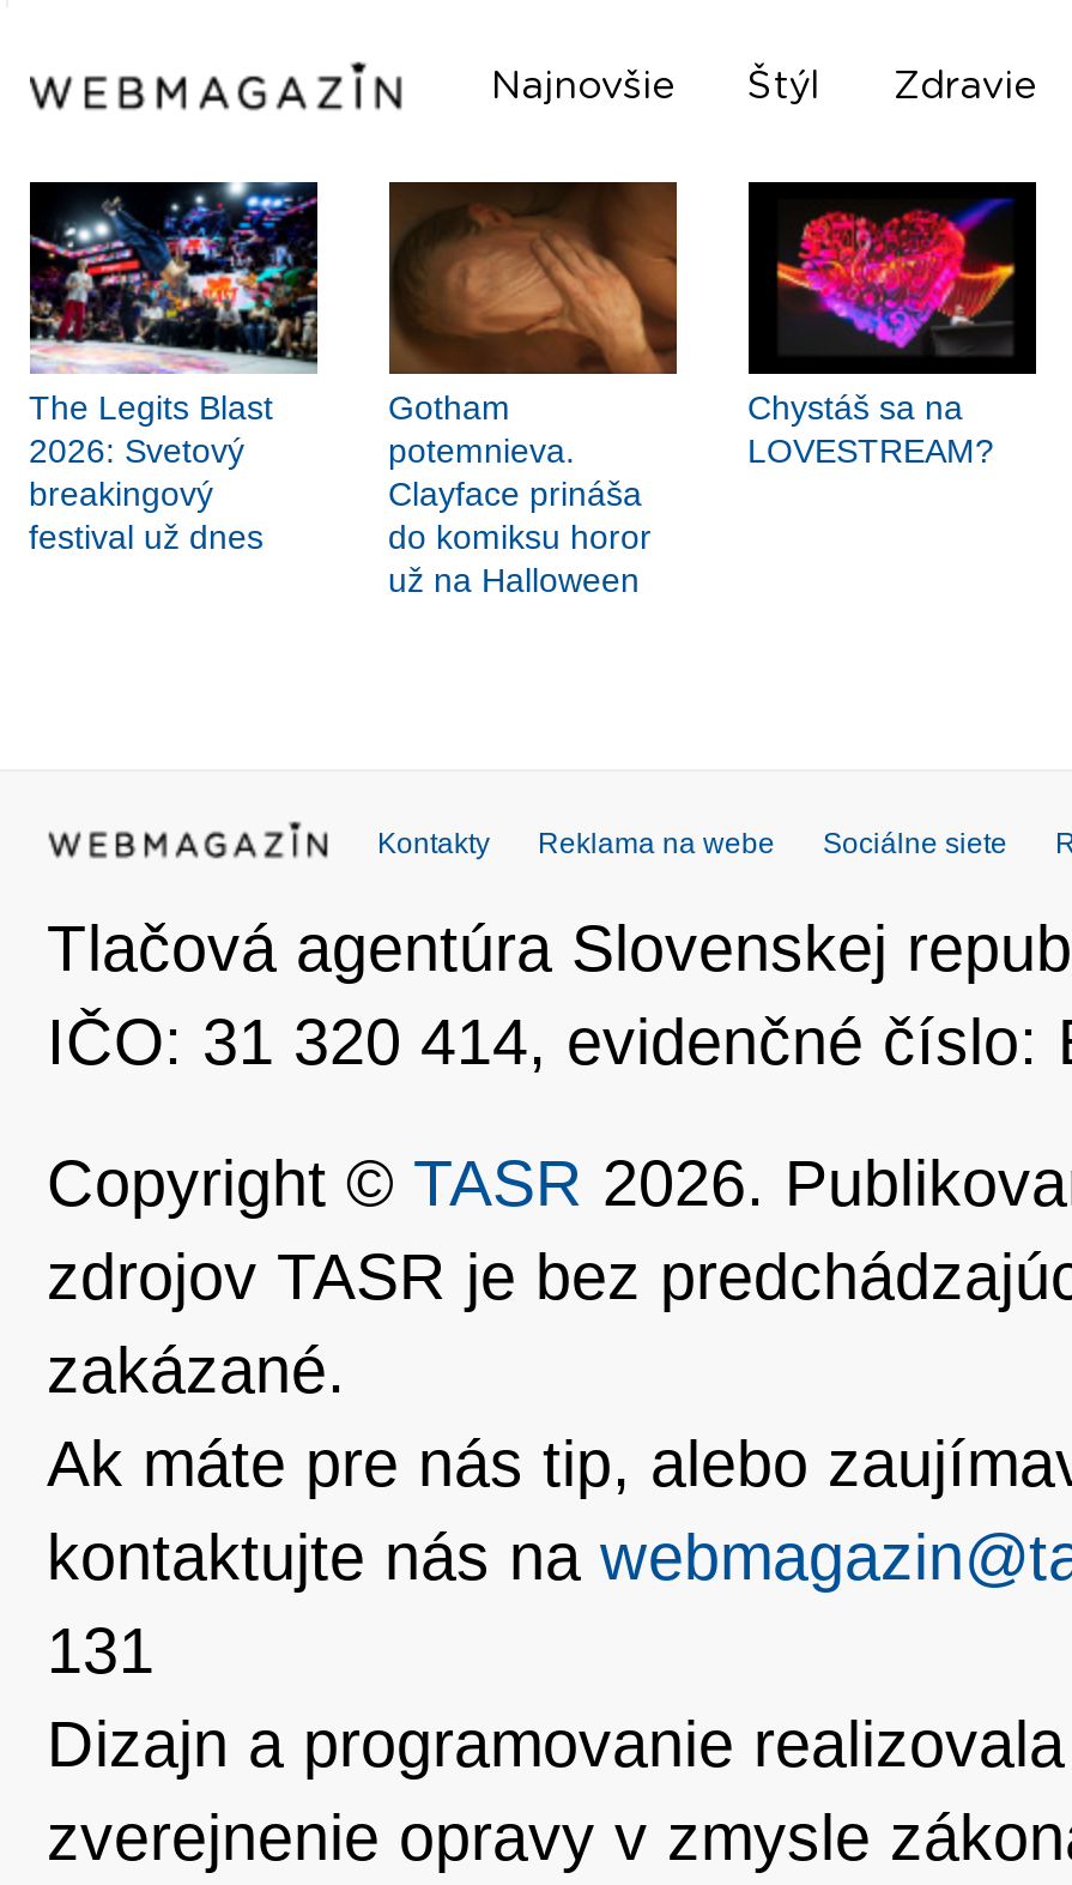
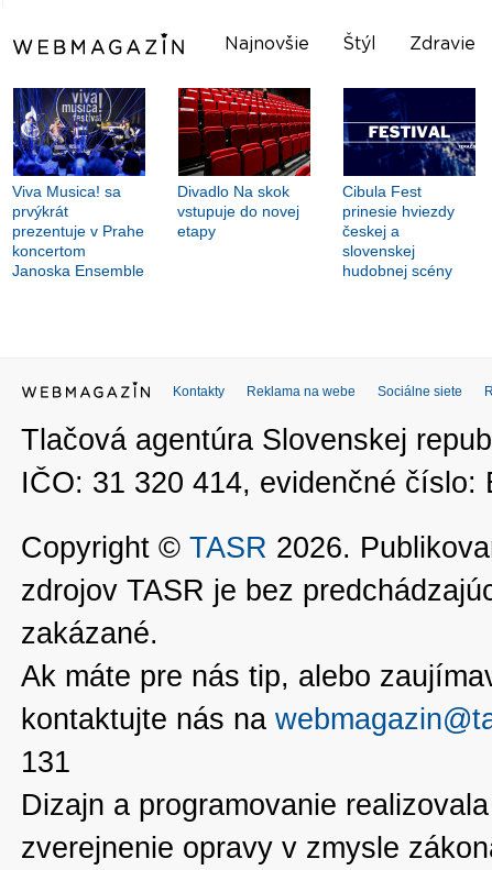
[28,180,320,556] [image] | The Legits Blast | 2026: Svetový | breakingový | festival už dnes -> [12,87,146,279] [image] | Viva Musica! sa | prvýkrát | prezentuje v Prahe | koncertom | Janoska Ensemble
[387,180,677,599] [image] | Gotham | potemnieva. | Clayface prináša | do komiksu horor | už na Halloween -> [177,87,310,240] [image] | Divadlo Na skok | vstupuje do novej | etapy
[746,182,1038,470] [image] | Chystáš sa na | LOVESTREAM? -> [342,88,477,279] [image] | Cibula Fest | prinesie hviezdy | českej a | slovenskej | hudobnej scény

